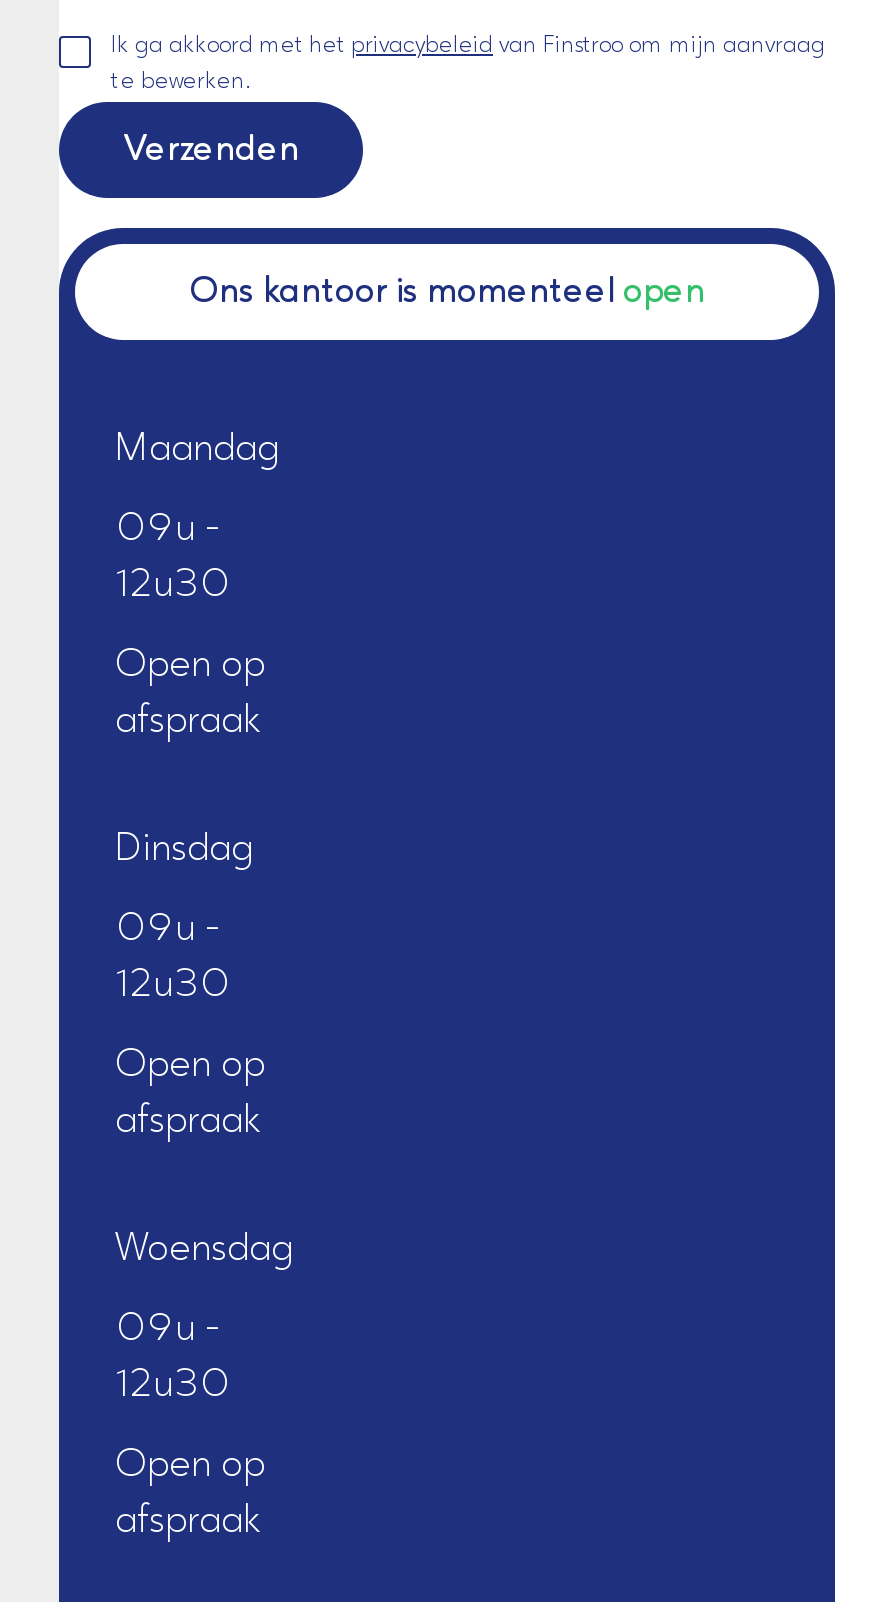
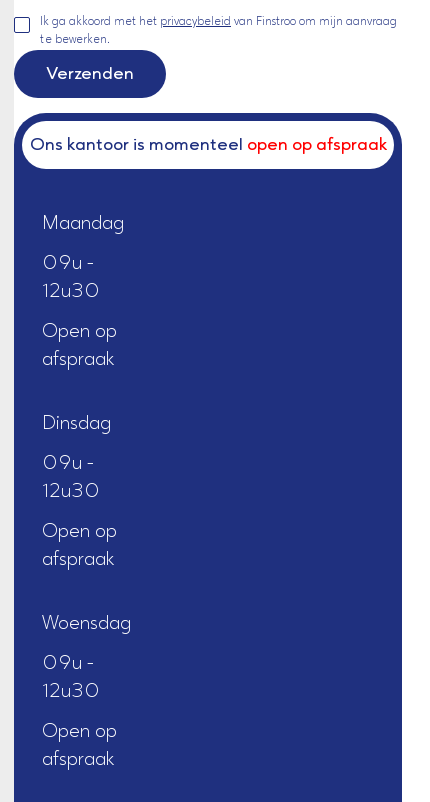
[189,272,705,310] Ons kantoor is momenteel open -> [29,135,386,154] Ons kantoor is momenteel open op afspraak

